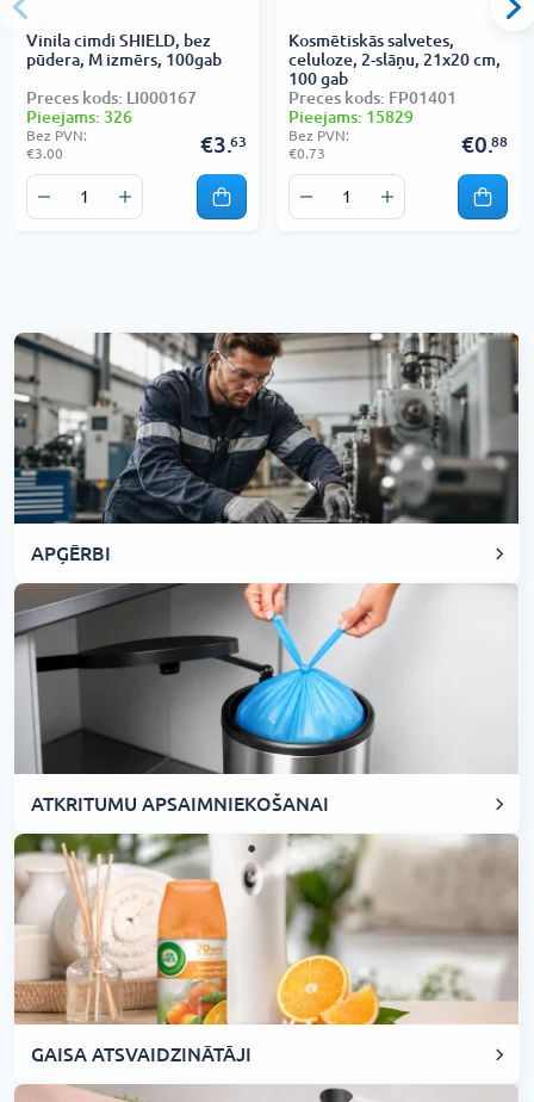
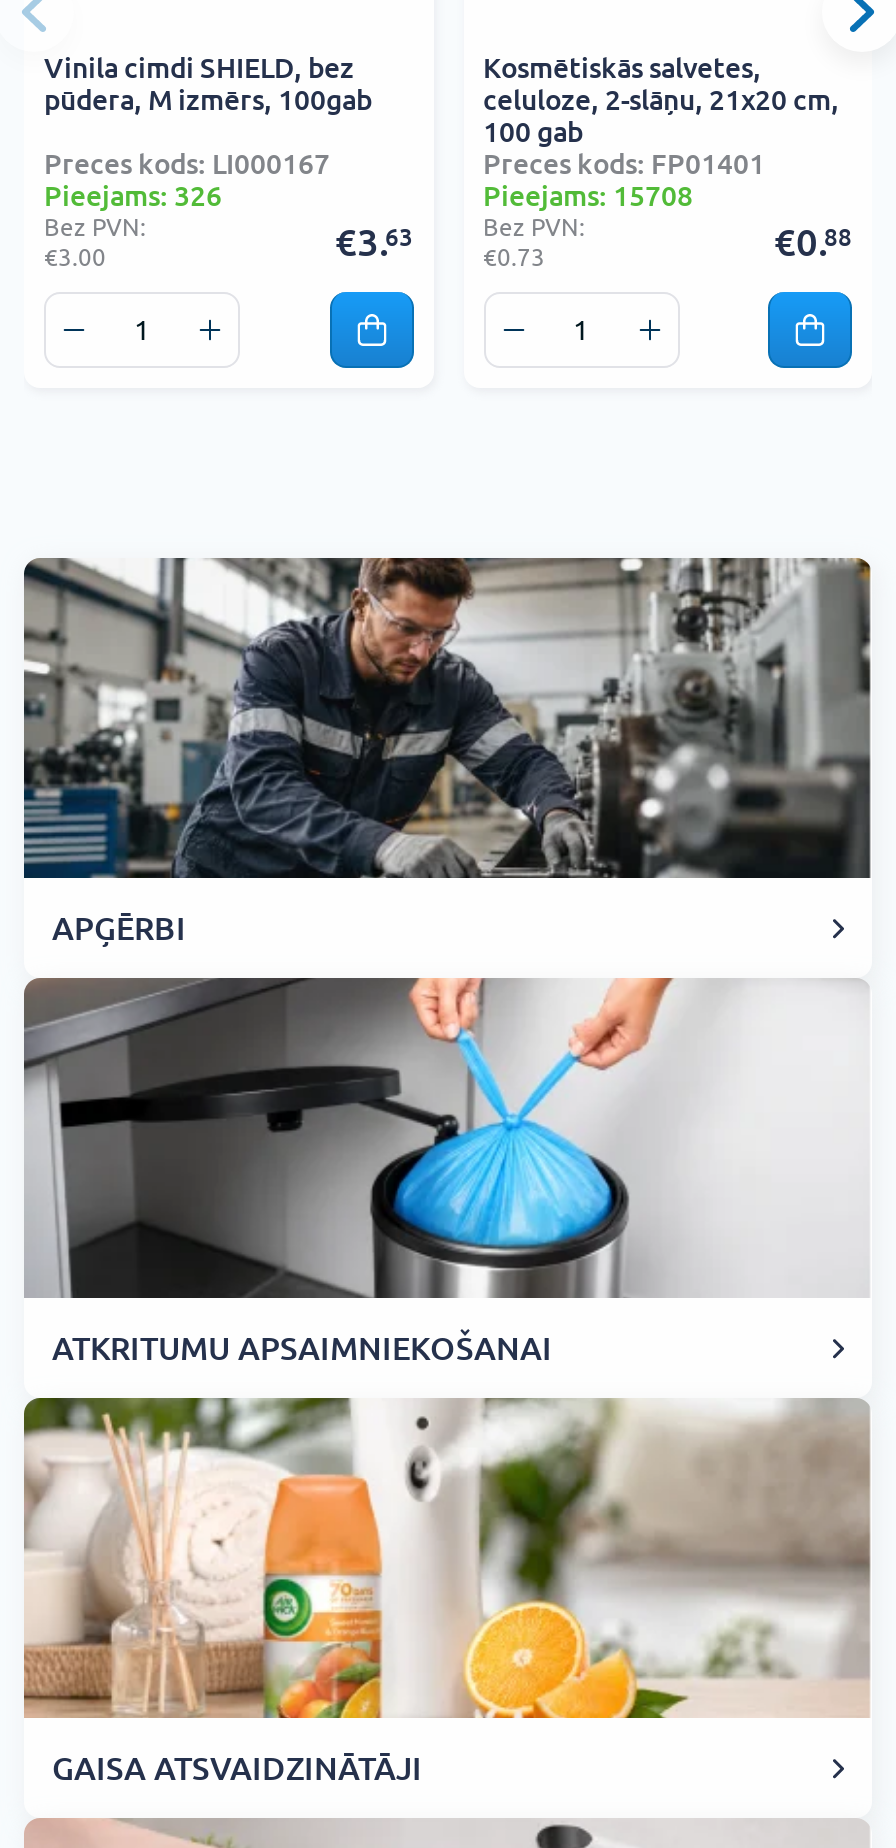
[288,108,413,127] Pieejams: 15829 -> [483,181,693,213] Pieejams: 15708

